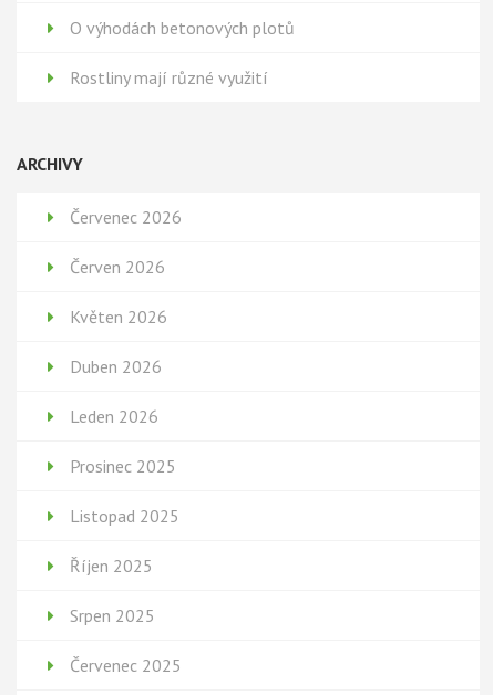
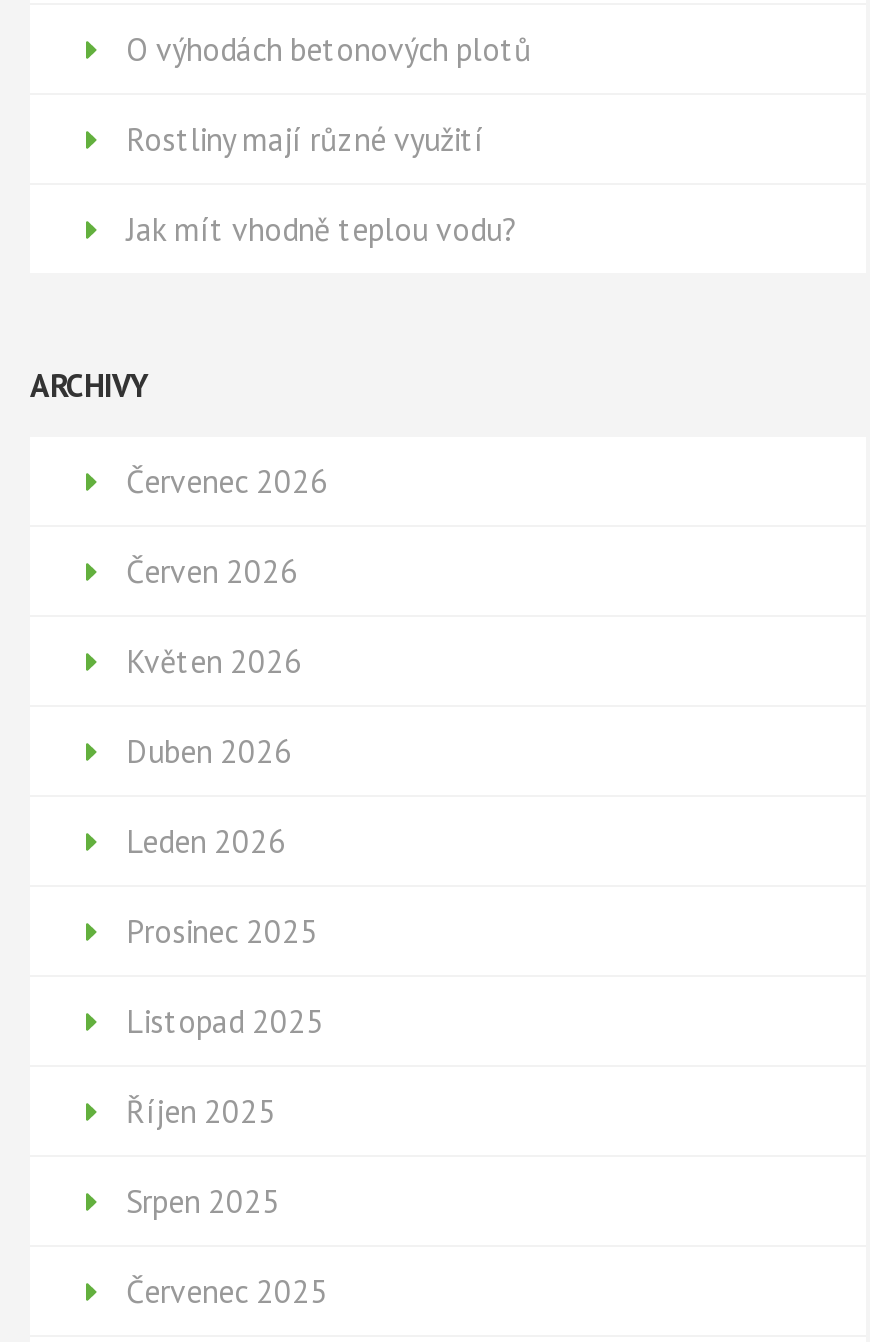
none -> [126,210,516,250] Jak mít vhodně teplou vodu?

